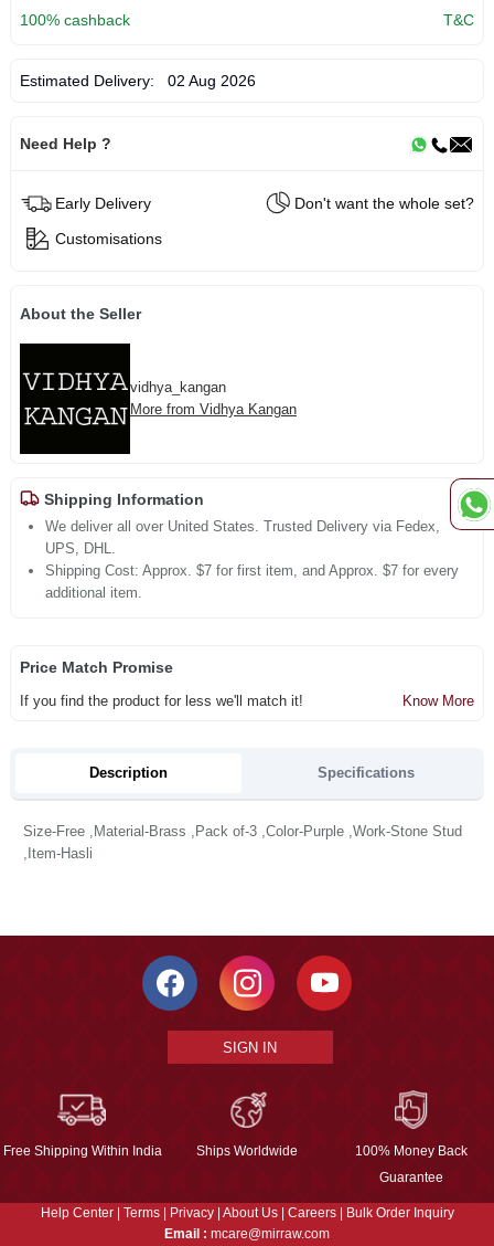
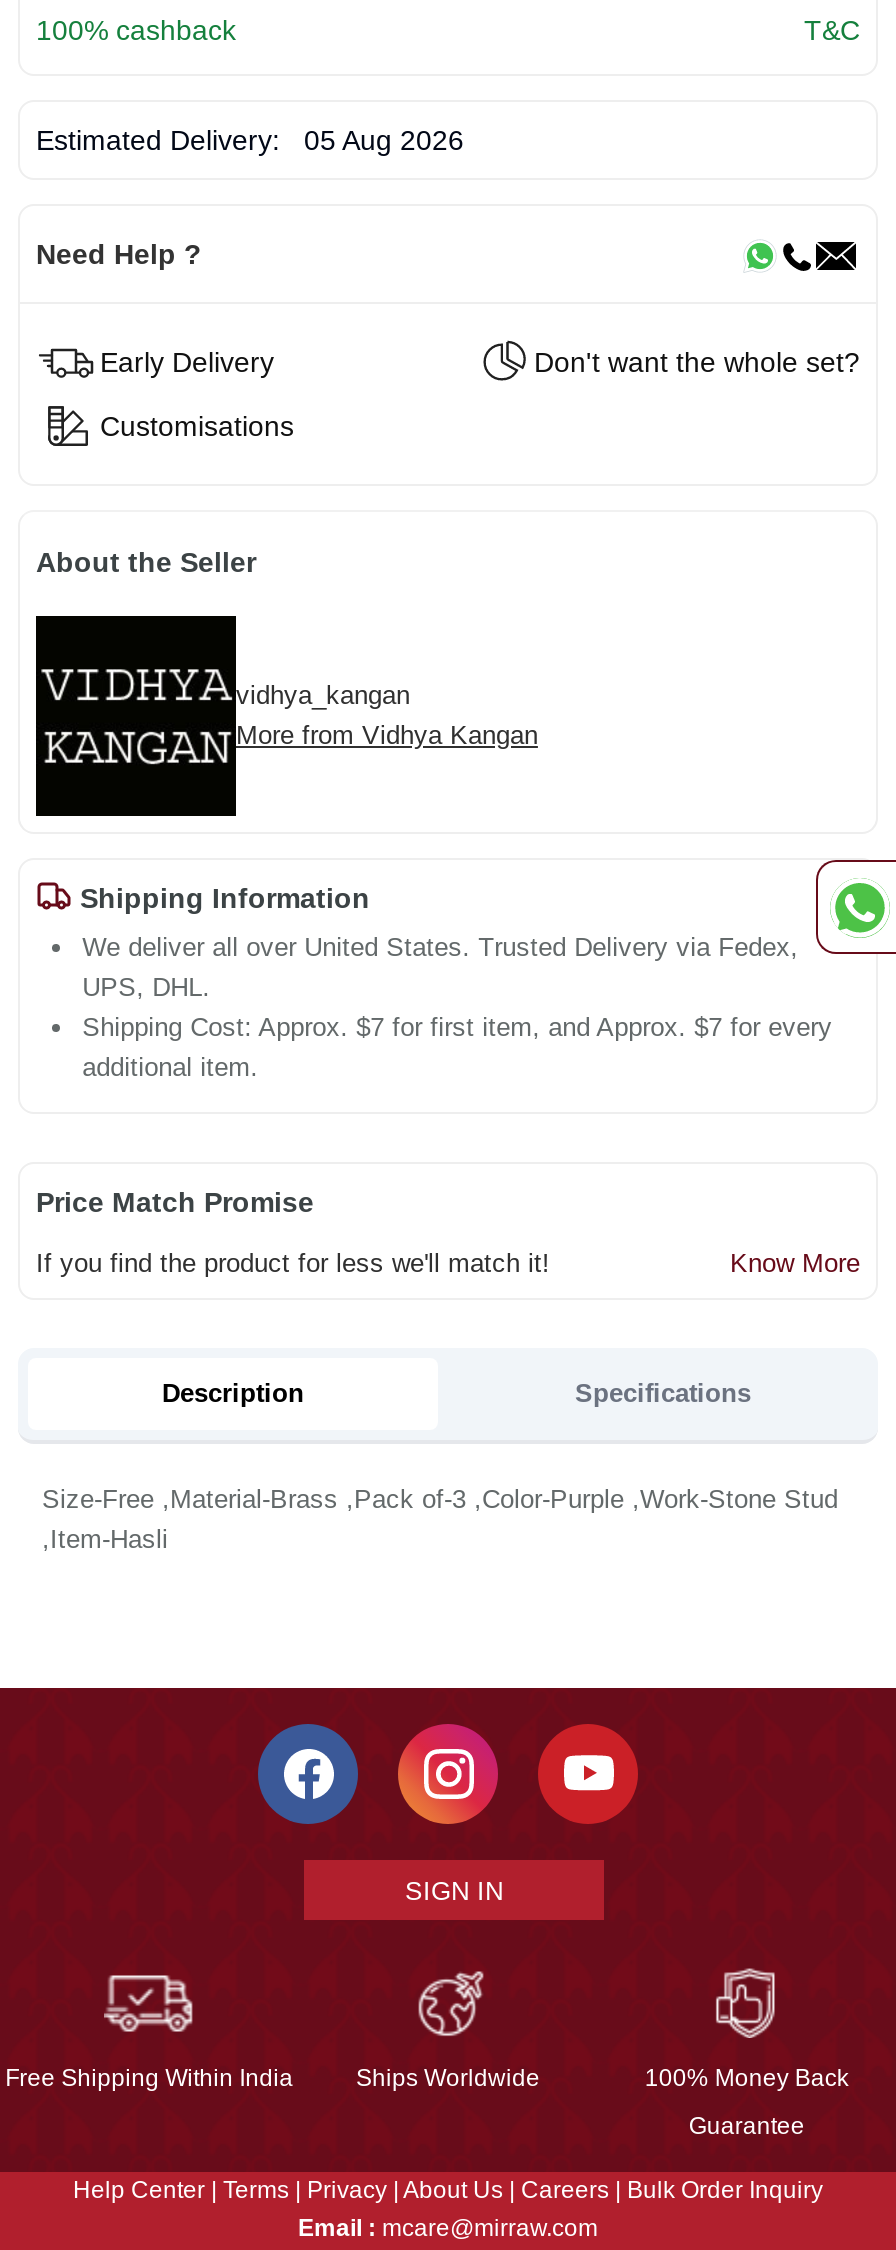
[20,72,256,90] Estimated Delivery: 02 Aug 2026 -> [36,124,464,156] Estimated Delivery: 05 Aug 2026

